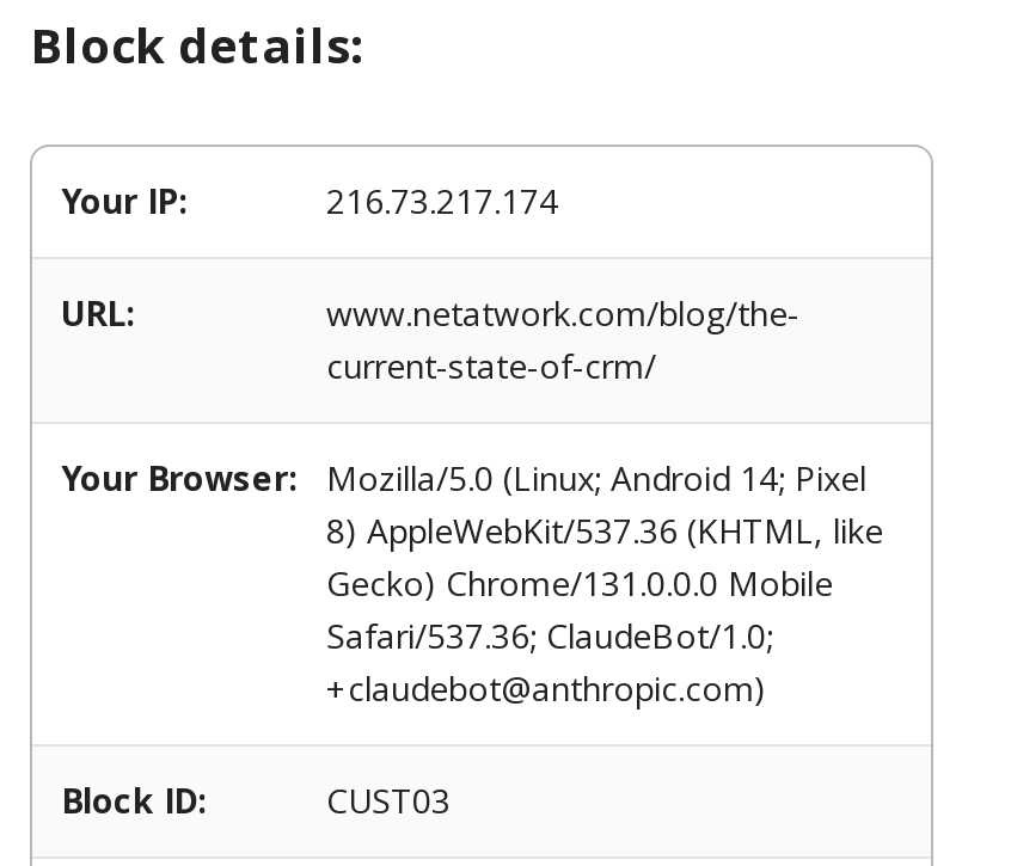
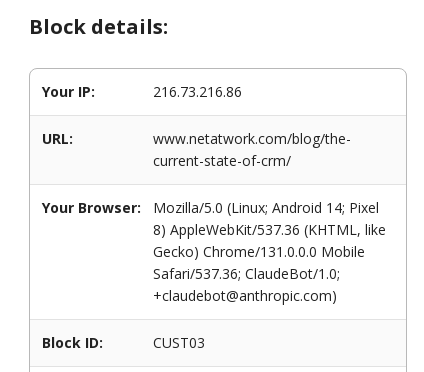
[326,178,558,223] 216.73.217.174 -> [153,82,242,101] 216.73.216.86

